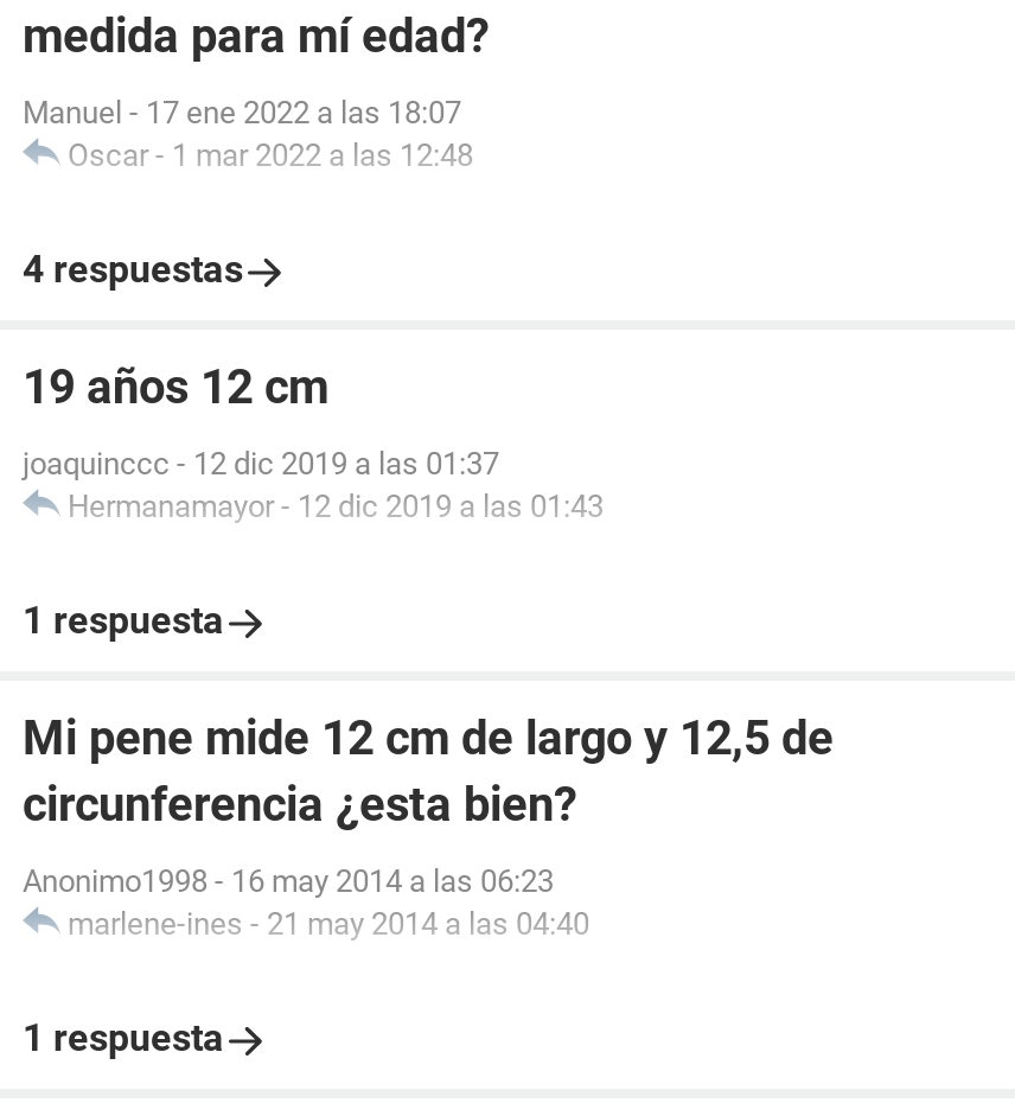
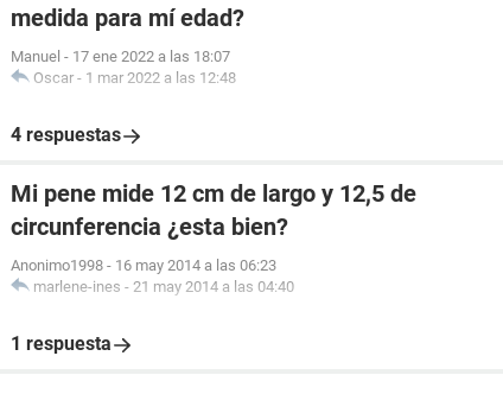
[23,358,604,643] 19 años 12 cm | joaquinccc - 12 dic 2019 a las 01:37 | Hermanamayor- 12 dic 2019 a las 01:43 | 1 respuesta -> none

